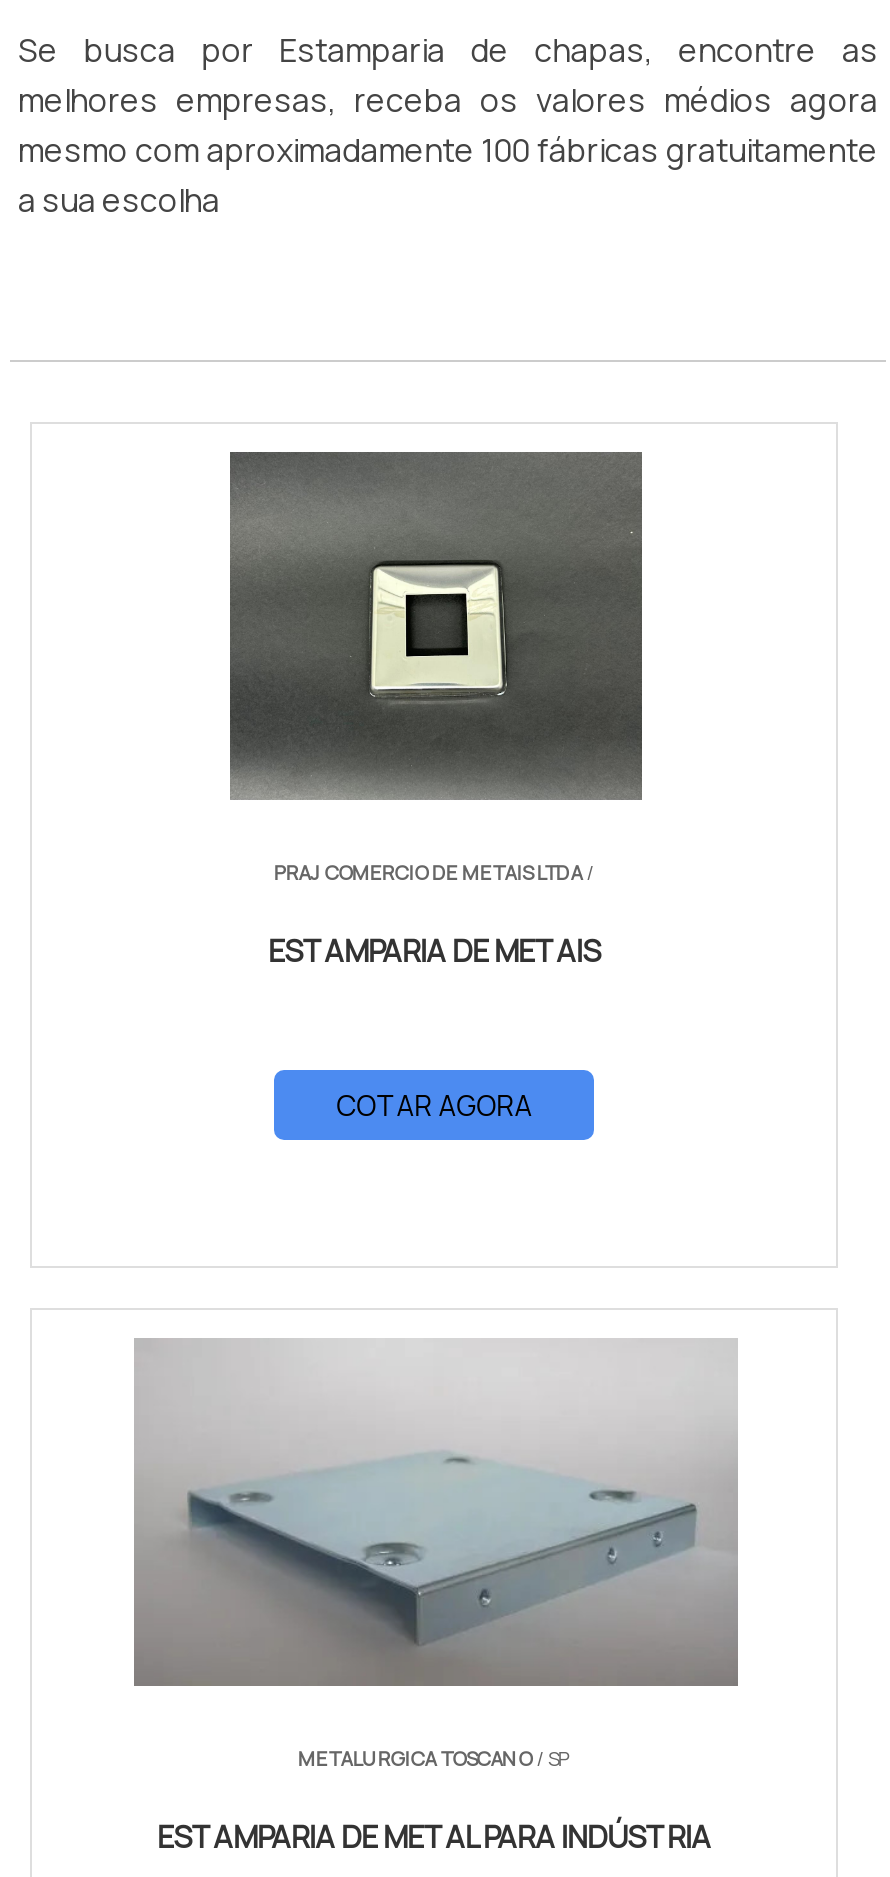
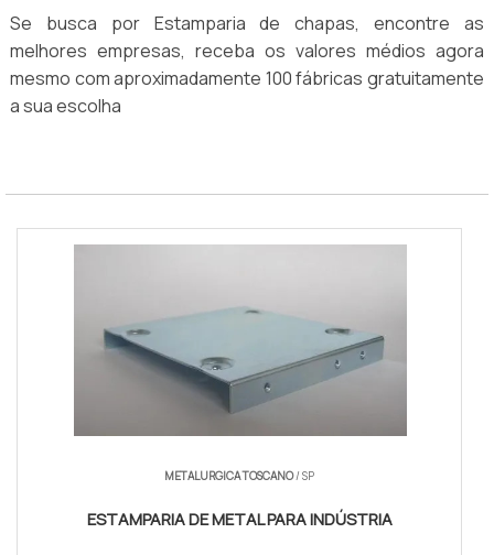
[228,452,644,973] [image] | PRAJ COMERCIO DE METAIS LTDA/ | ESTAMPARIA DE METAIS -> none
[336,1087,532,1125] COTAR AGORA -> none

